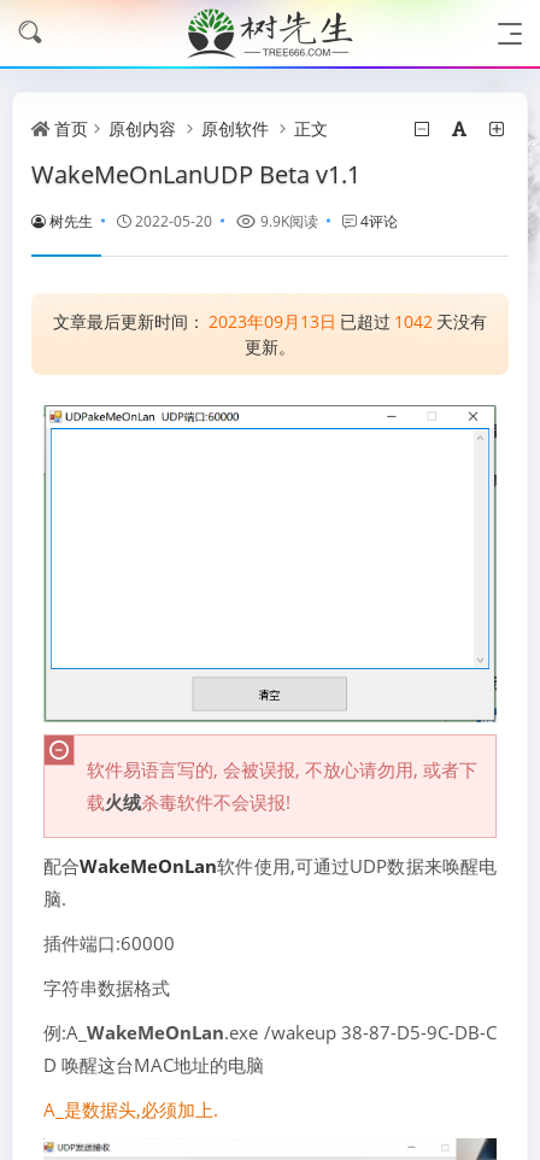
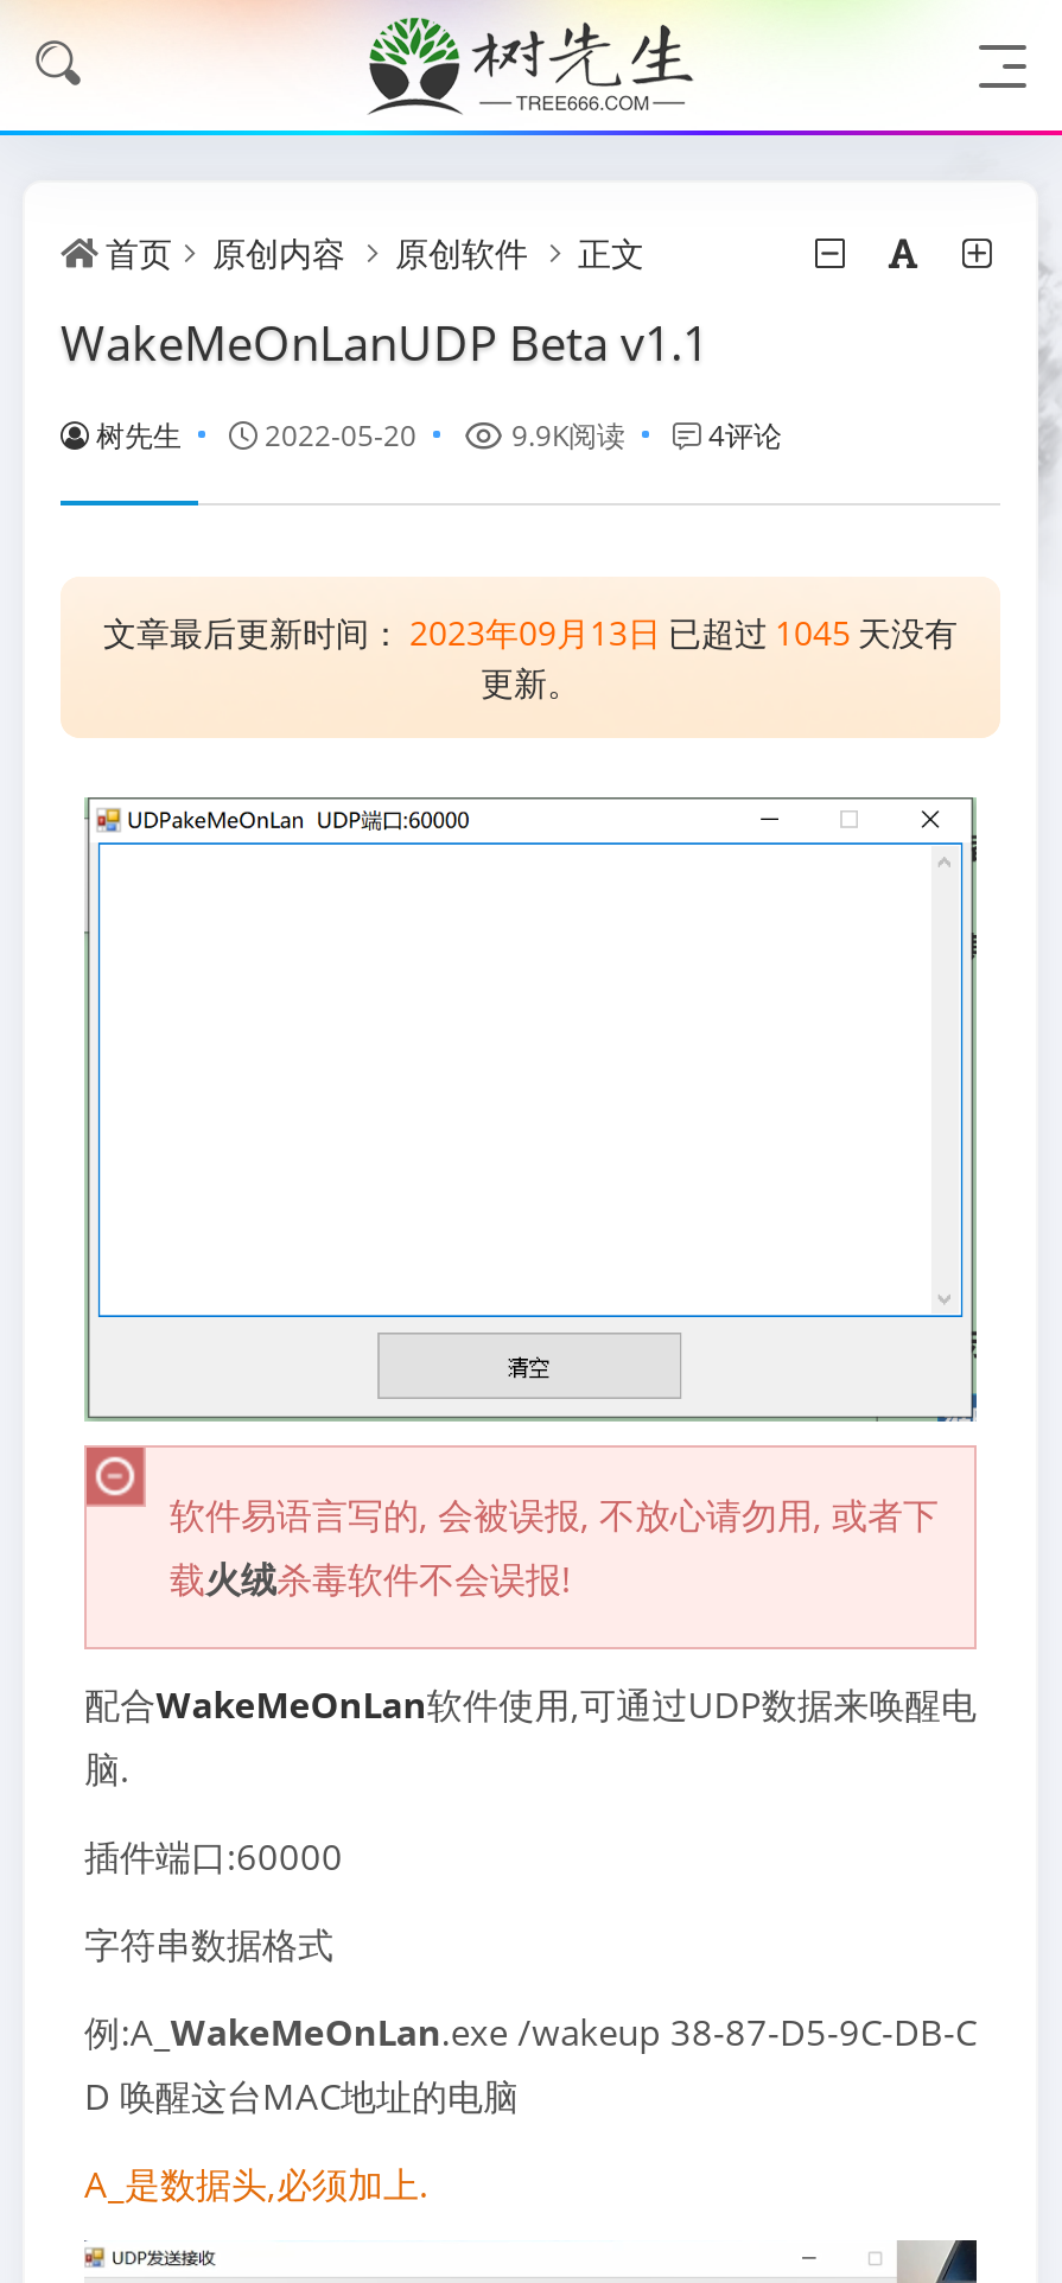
[53,310,487,333] 文章最后更新时间： 2023年09月13日 已超过 1042 天没有 -> [103,610,958,655] 文章最后更新时间： 2023年09月13日 已超过 1045 天没有

